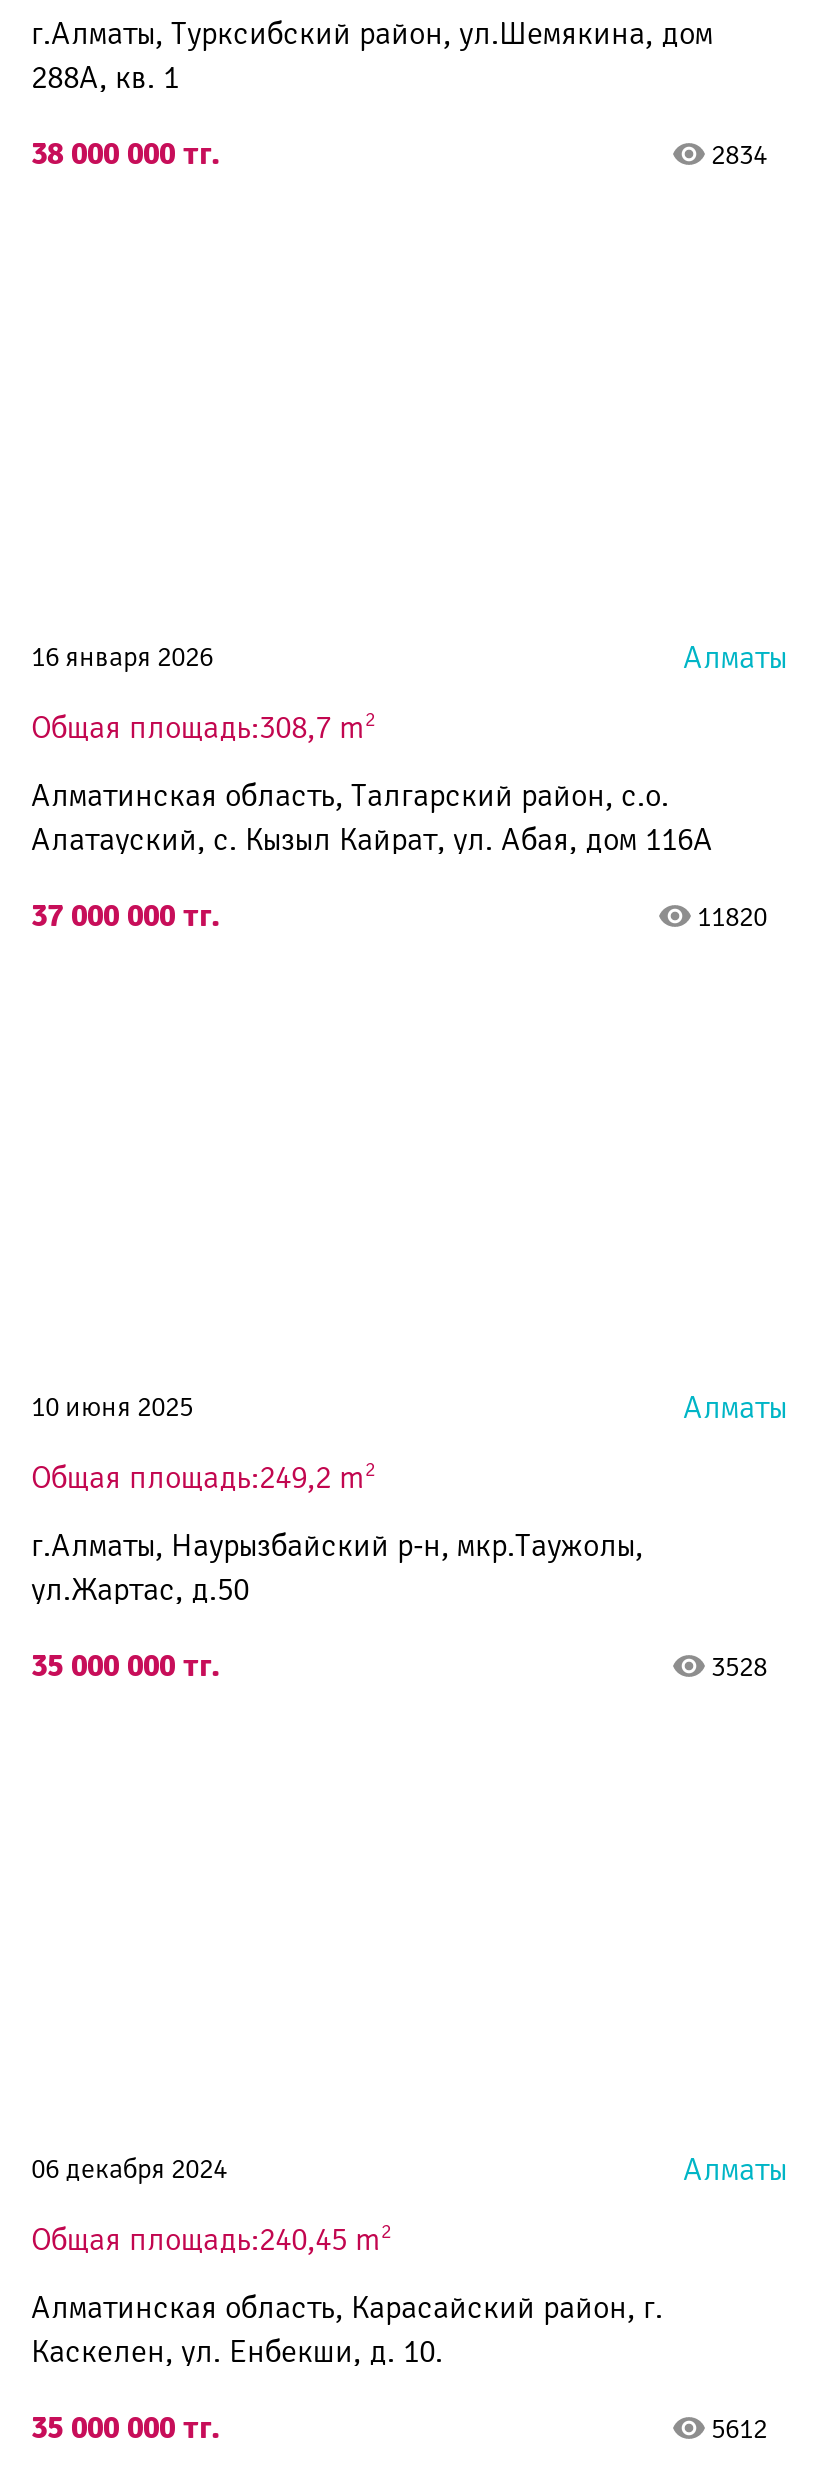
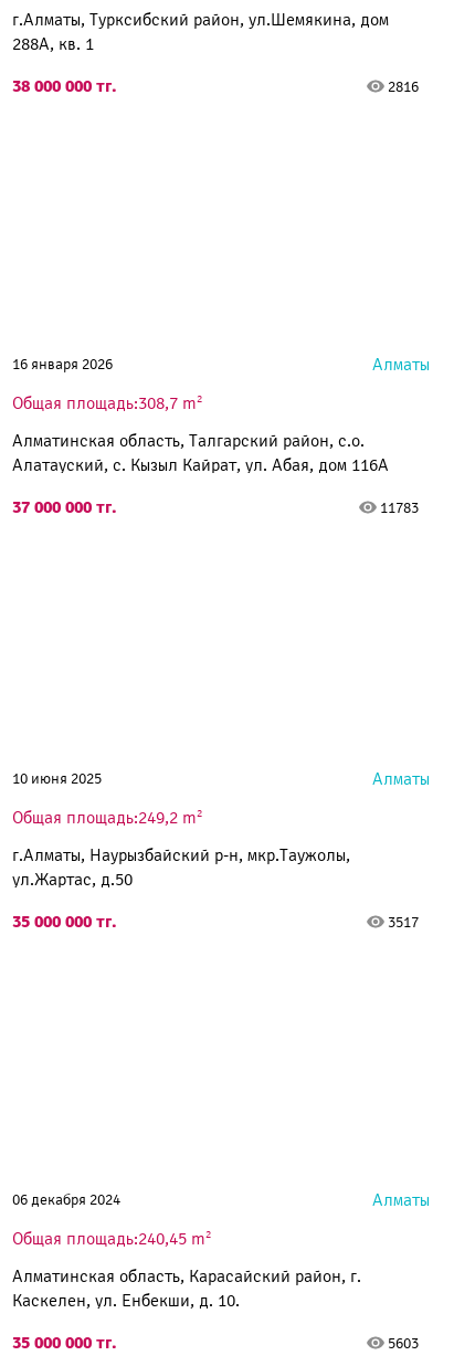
[705,140,767,170] 2834 -> [384,78,419,95] 2816
[691,902,767,932] 11820 -> [377,500,419,516] 11783
[705,1652,767,1682] 3528 -> [384,914,419,931] 3517
[705,2414,767,2444] 5612 -> [384,1335,419,1352] 5603

